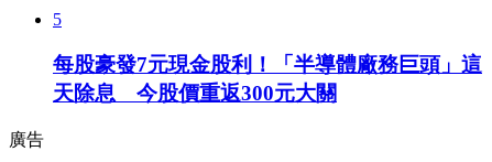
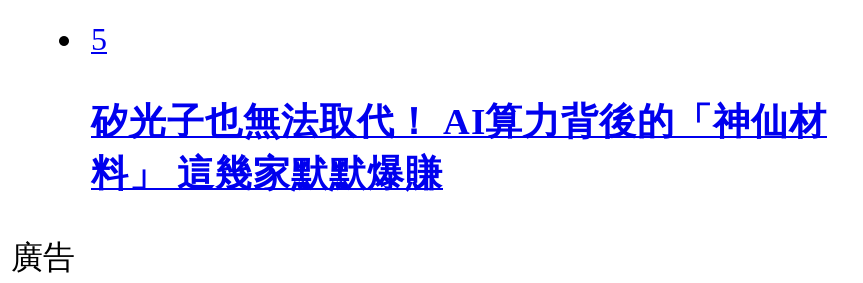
[53,53,482,105] 每股豪發7元現金股利！「半導體廠務巨頭」這 | 天除息 今股價重返300元大關 -> [91,100,827,194] 矽光子也無法取代！ AI算力背後的「神仙材 | 料」 這幾家默默爆賺

